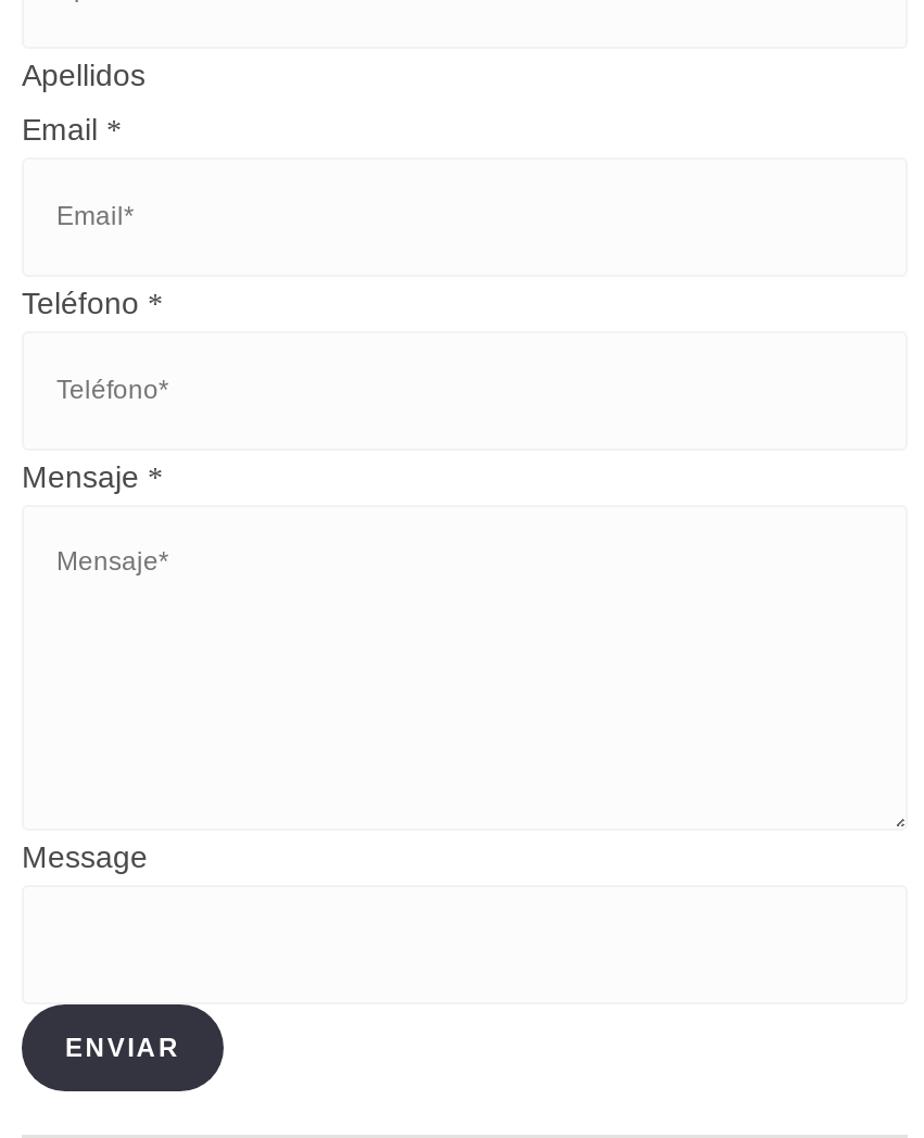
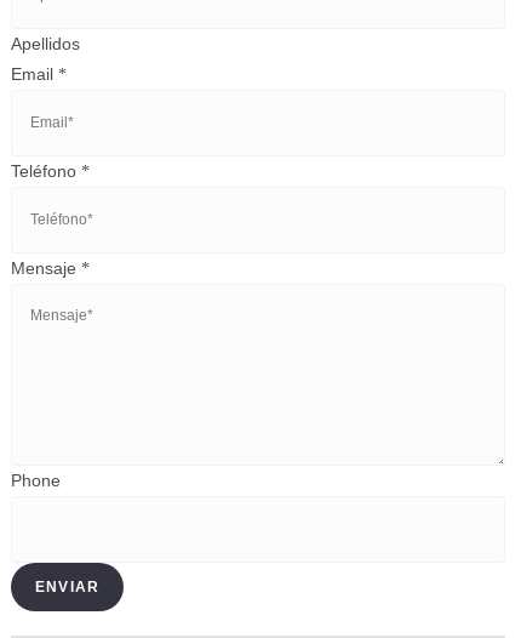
[22,839,148,874] Message -> [11,471,61,490] Phone

